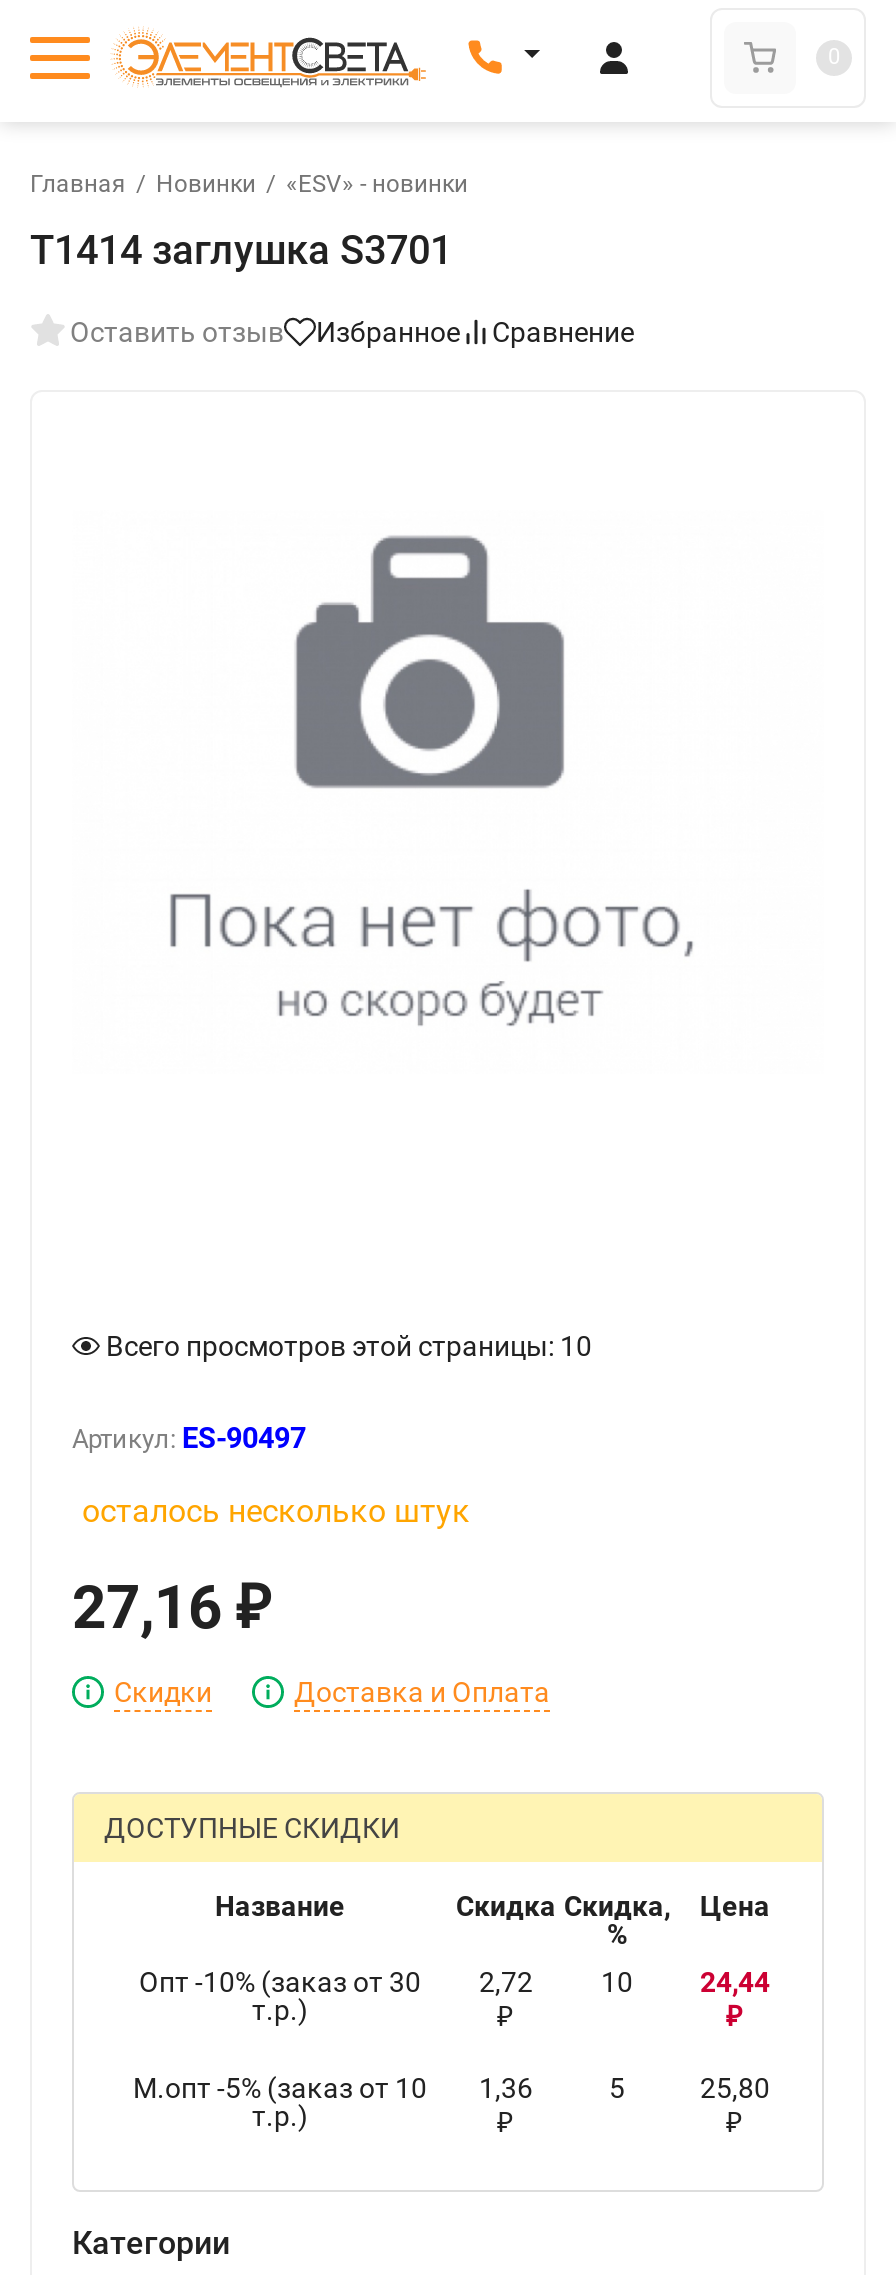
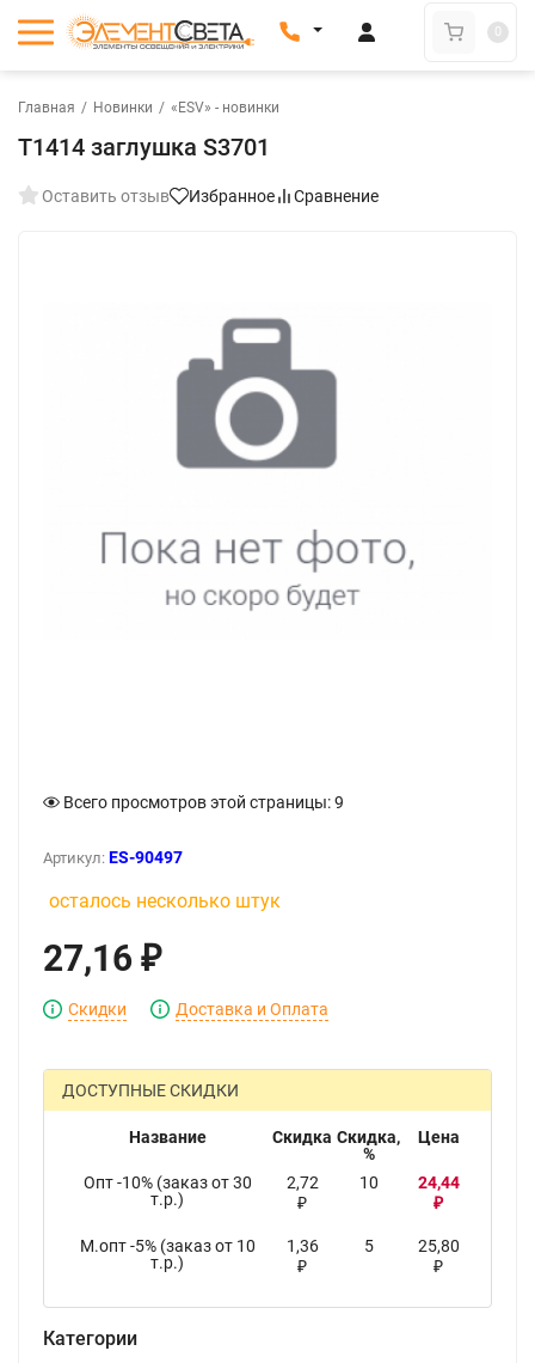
[100,1330,592,1362] Всего просмотров этой страницы: 10 -> [60,793,344,812] Всего просмотров этой страницы: 9

